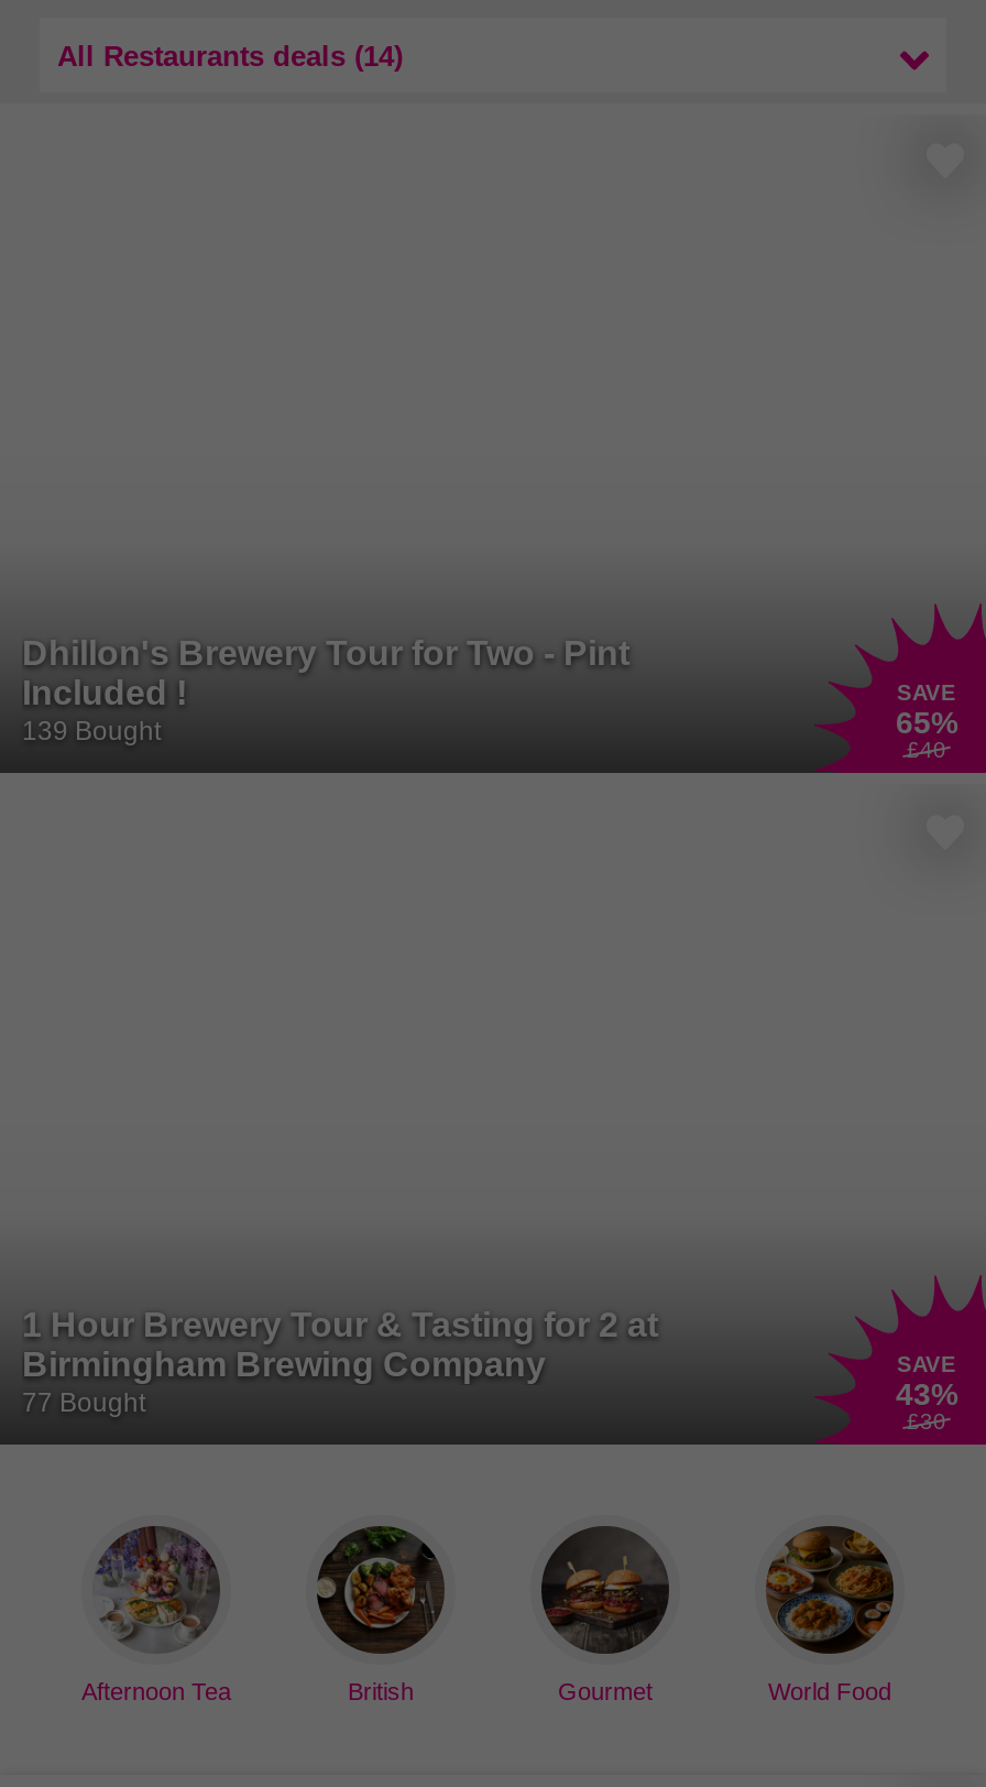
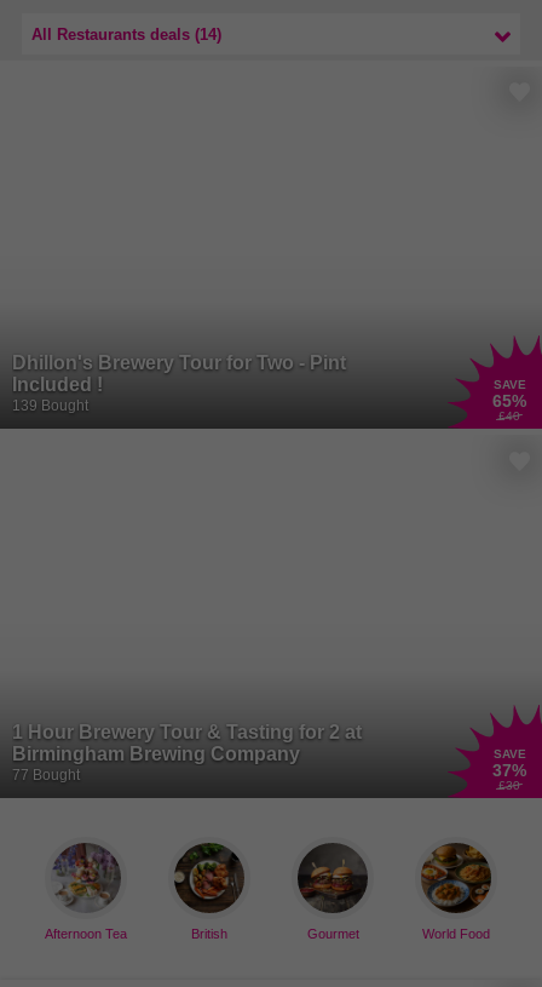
[896,1377,957,1412] 43% -> [492,761,526,780] 37%

